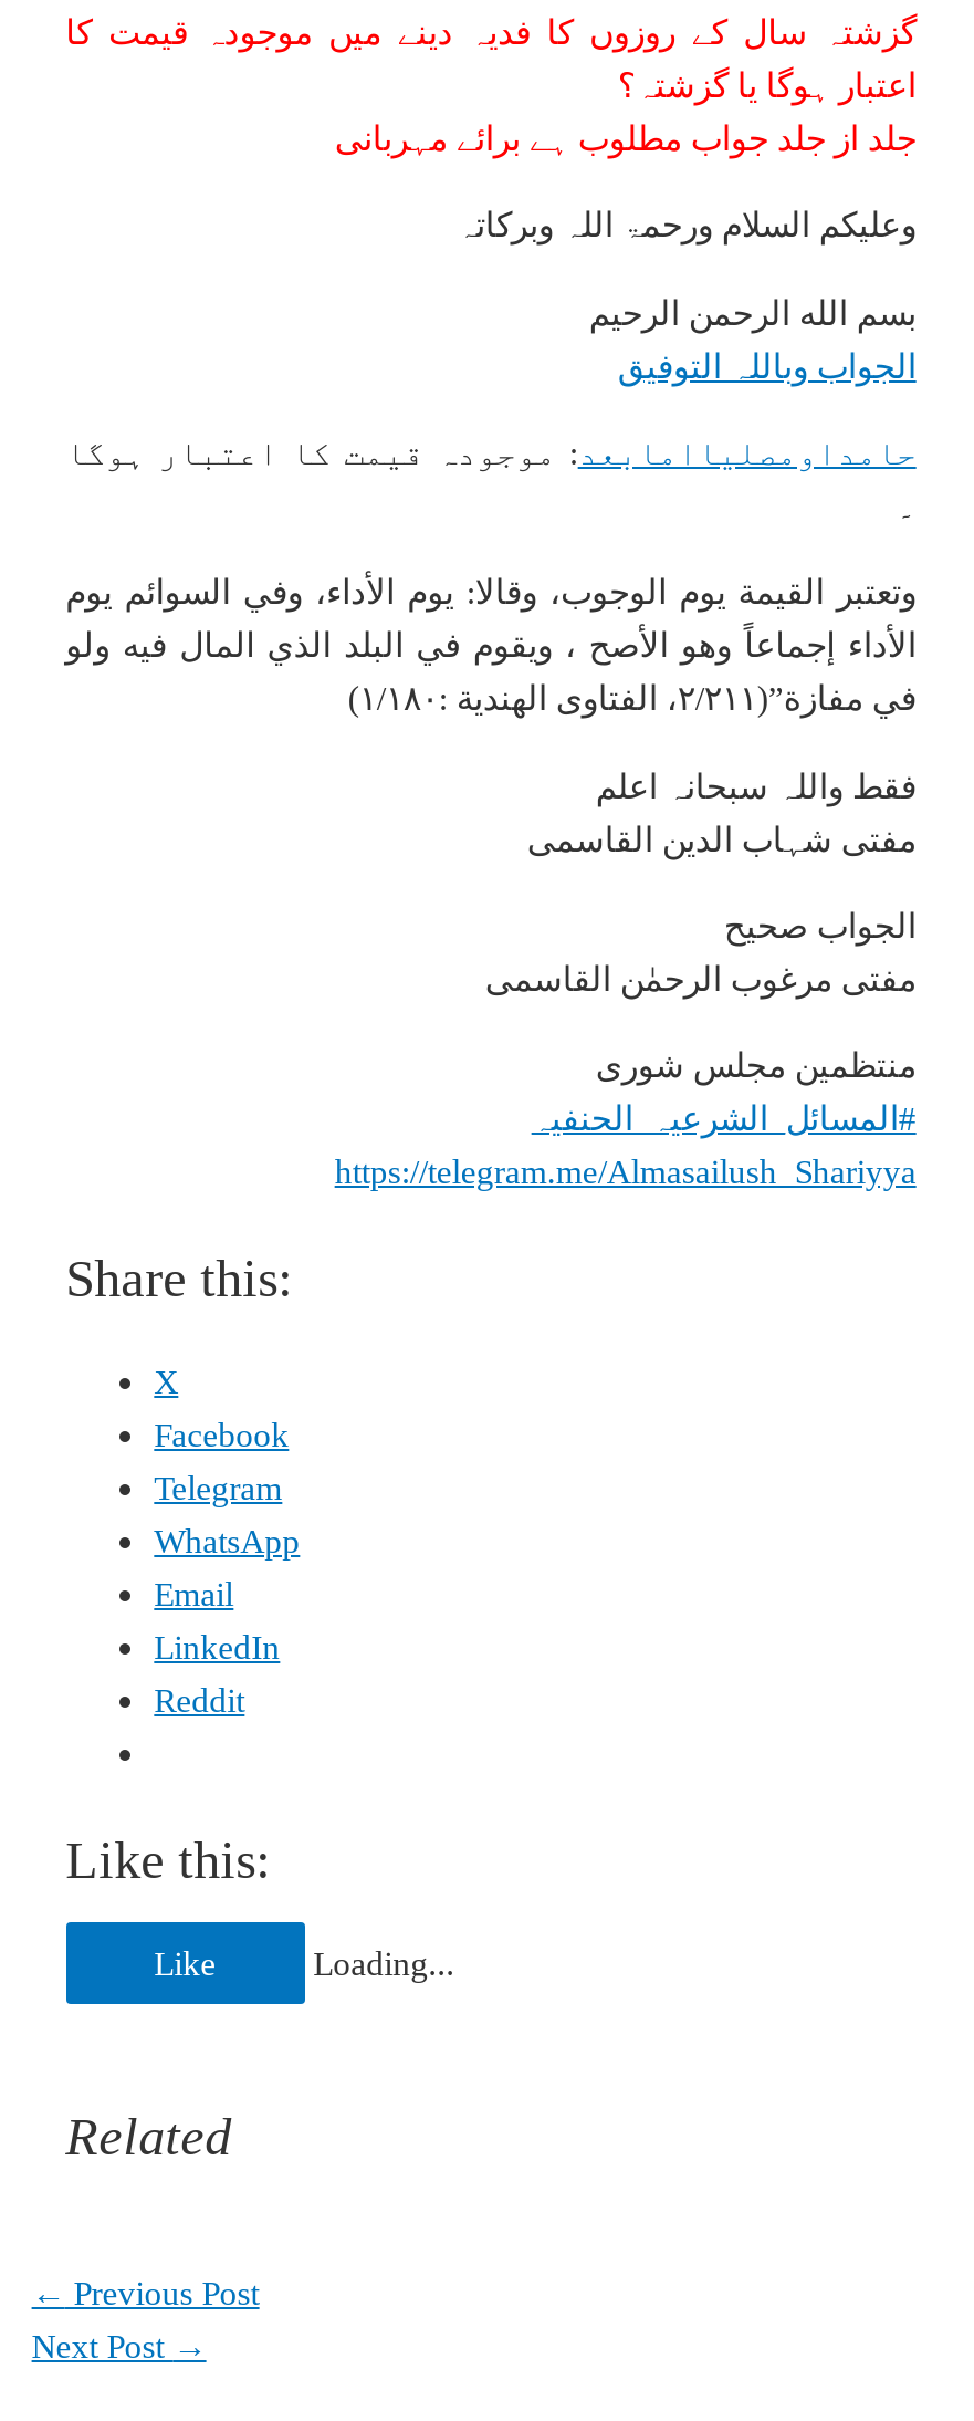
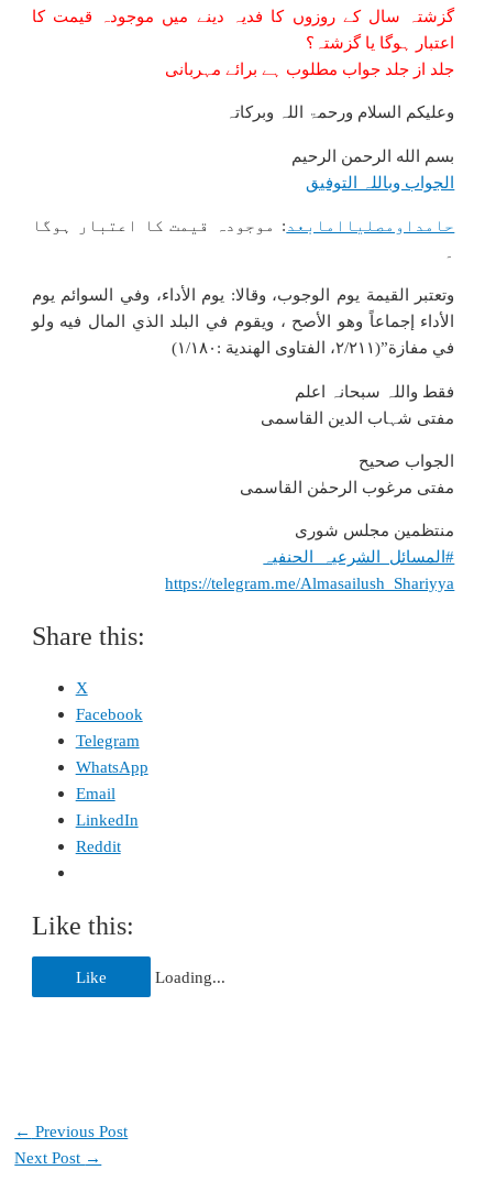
[66,2109,232,2166] Related -> none

